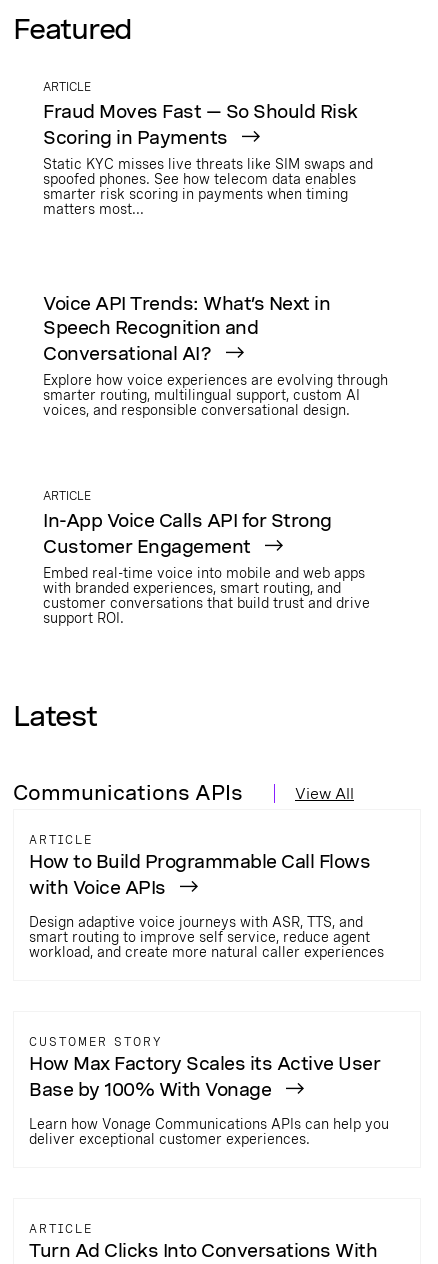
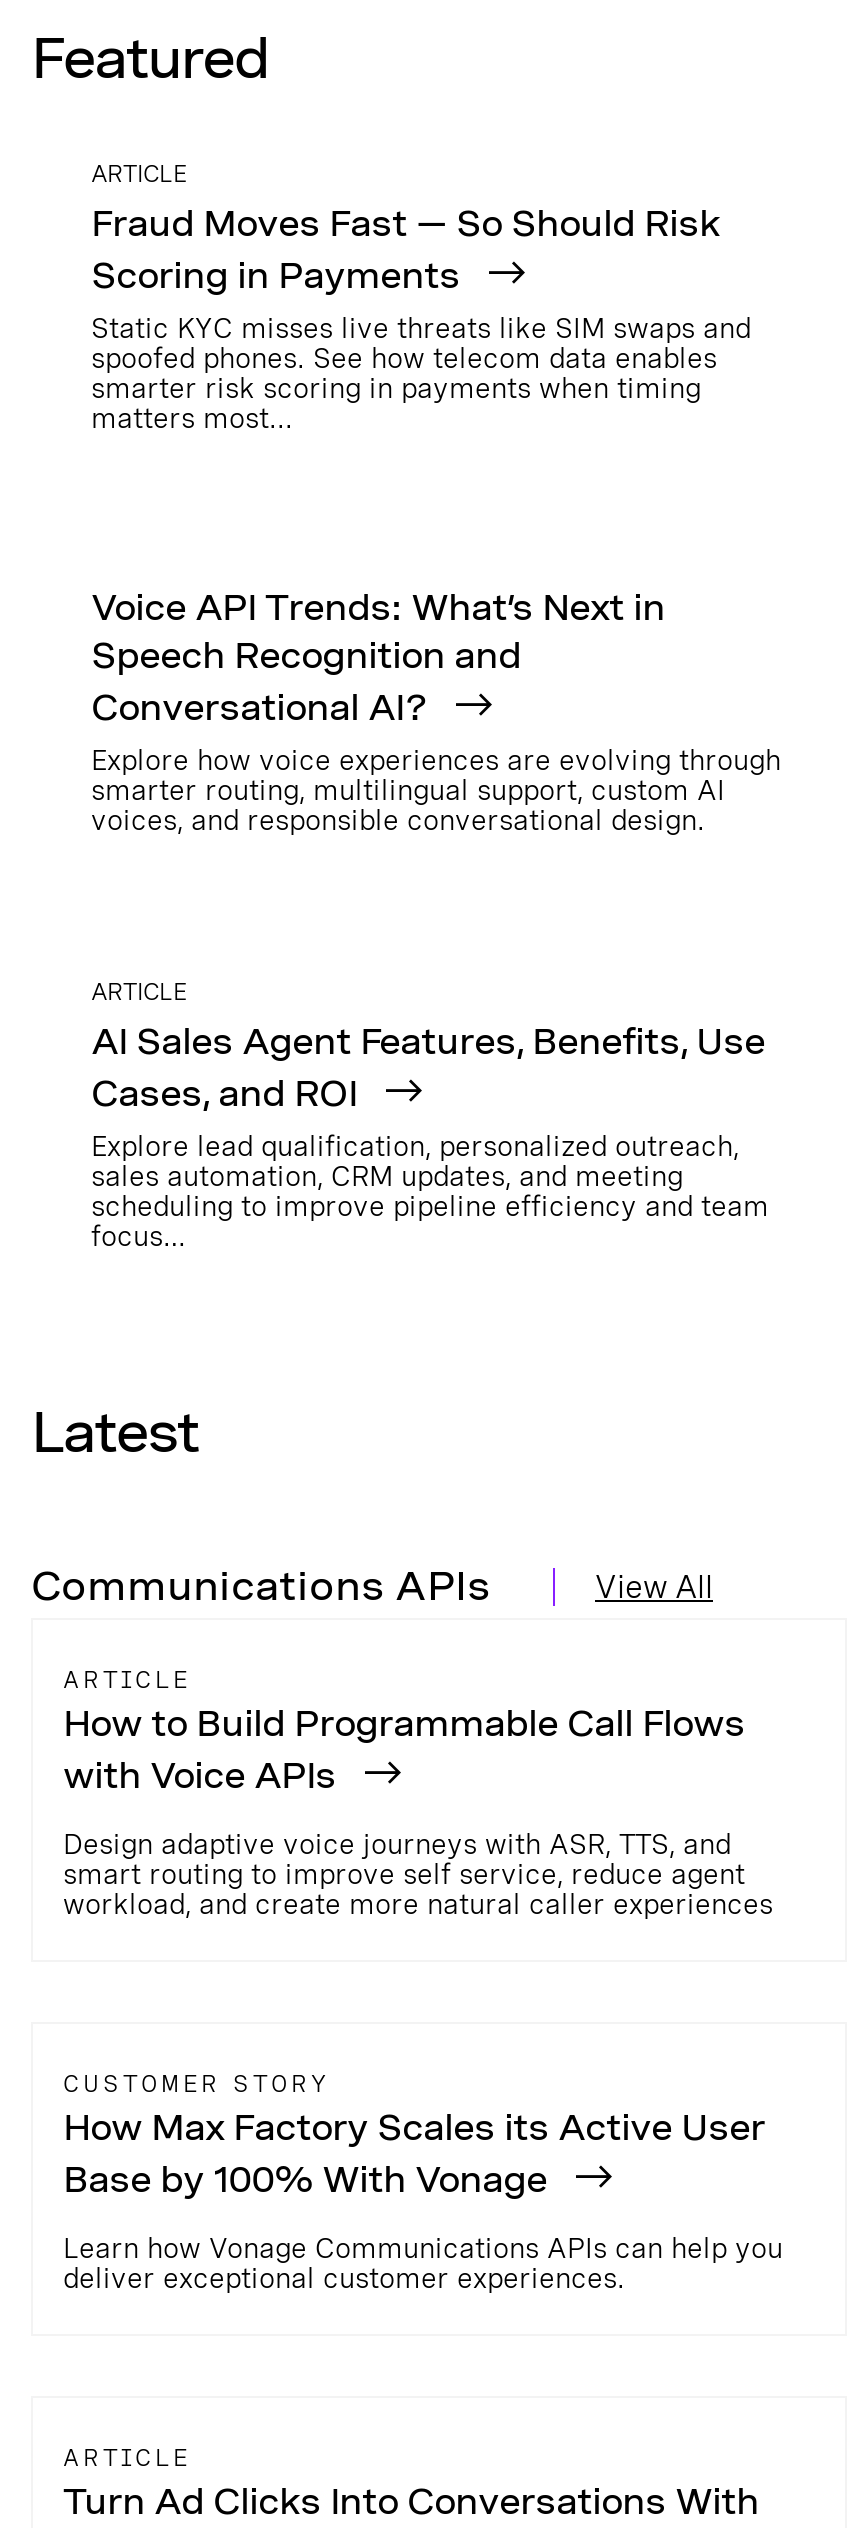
[43,510,370,626] In-App Voice Calls API for Strong | Customer Engagement | Embed real-time voice into mobile and web apps | with branded experiences, smart routing, and | customer conversations that build trust and drive | support ROI. -> [91,1020,769,1252] AI Sales Agent Features, Benefits, Use | Cases, and ROI | Explore lead qualification, personalized outreach, | sales automation, CRM updates, and meeting | scheduling to improve pipeline efficiency and team | focus…

